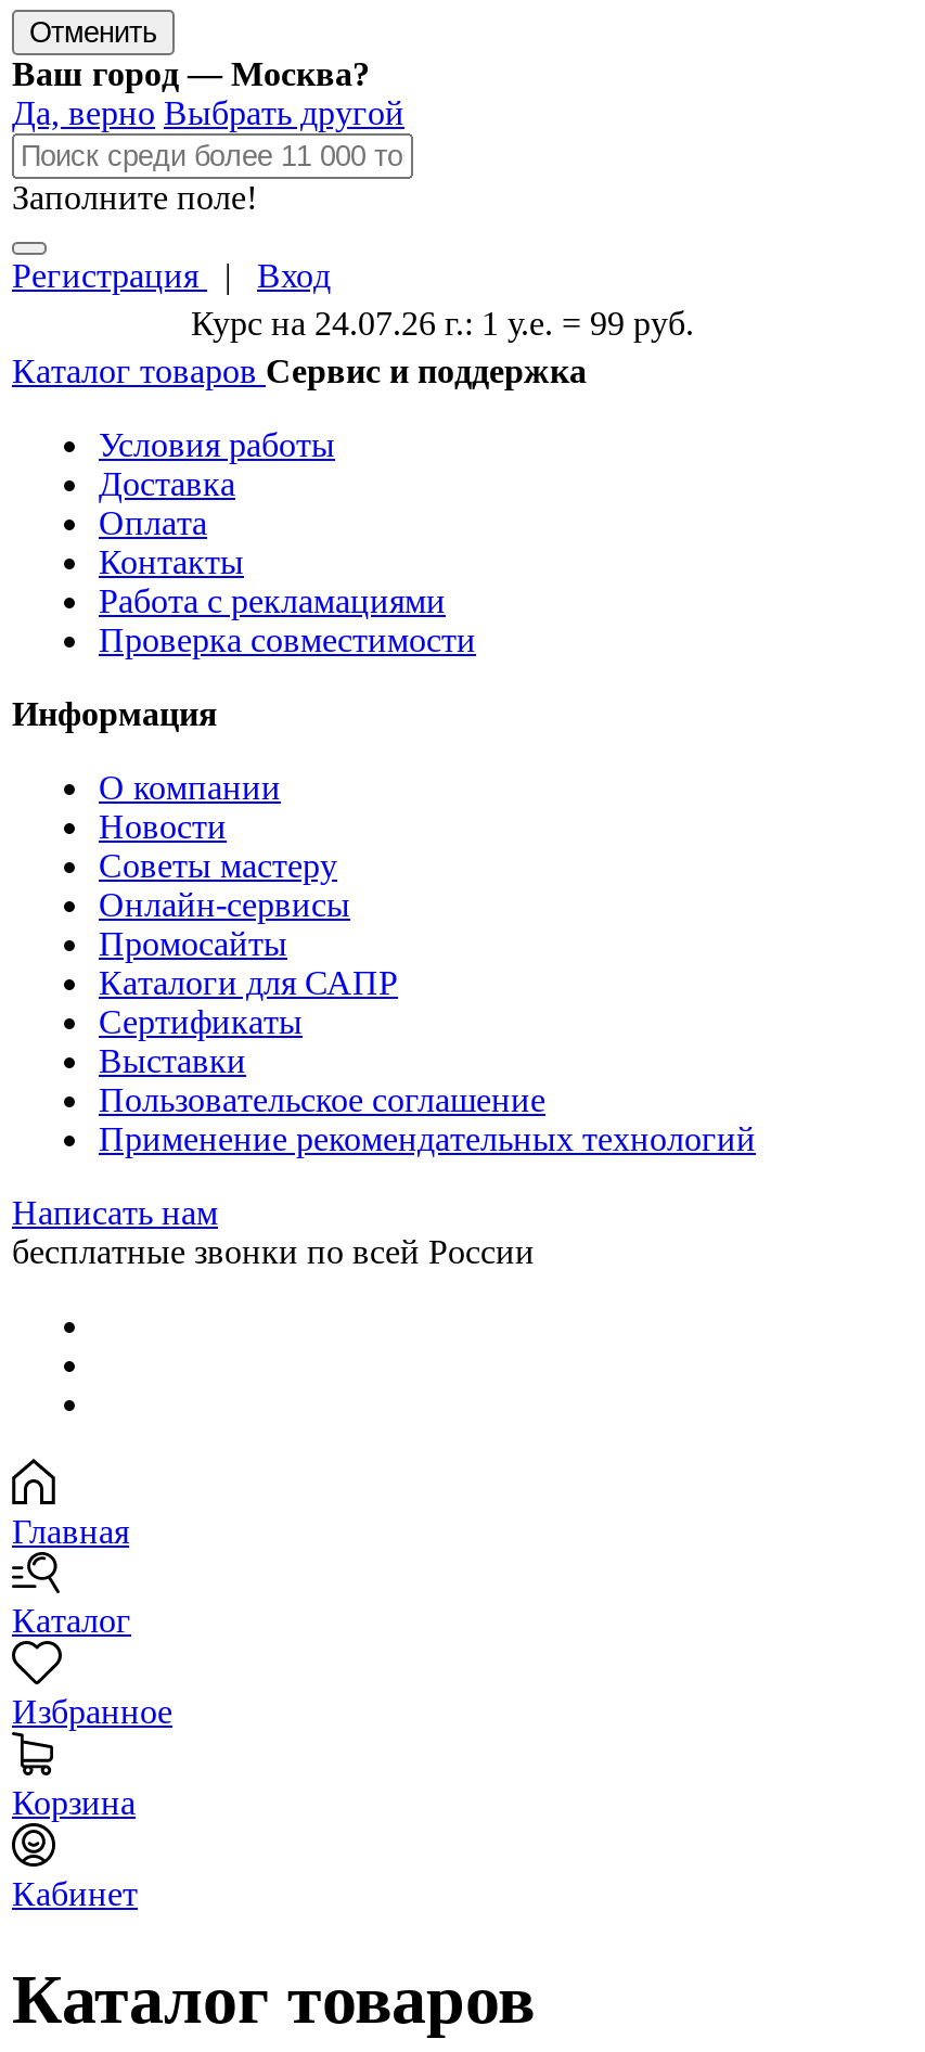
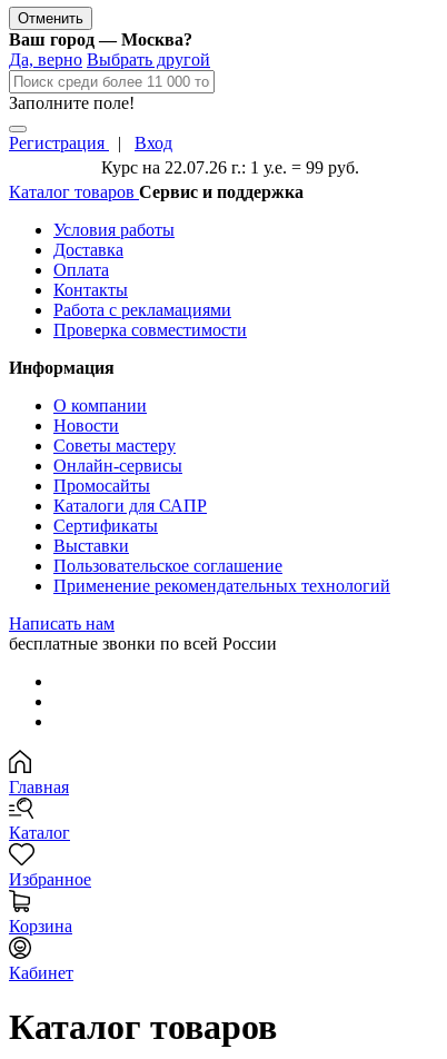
[191,305,694,341] Курс на 24.07.26 г.: 1 у.е. = 99 руб. -> [101,158,359,177] Курс на 22.07.26 г.: 1 у.е. = 99 руб.

